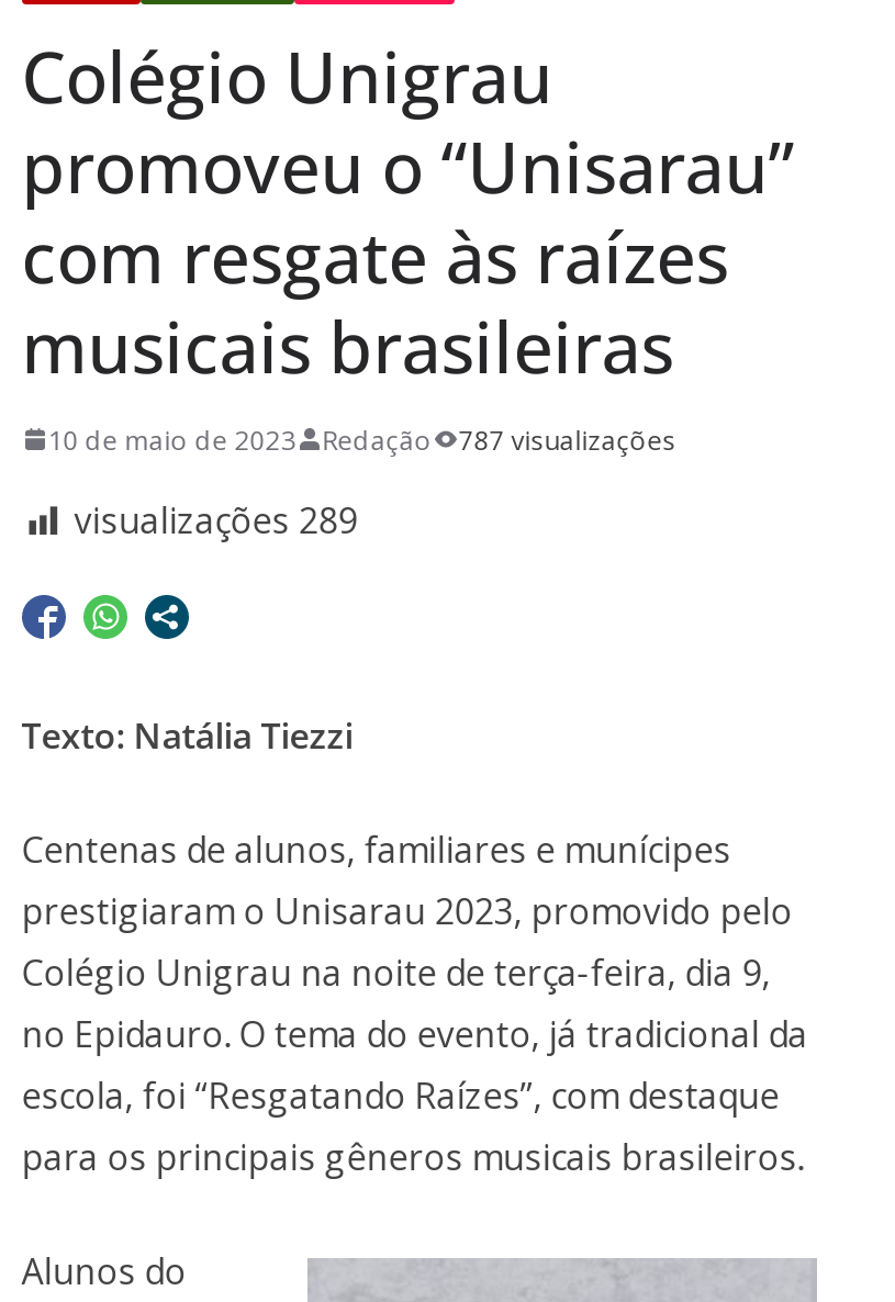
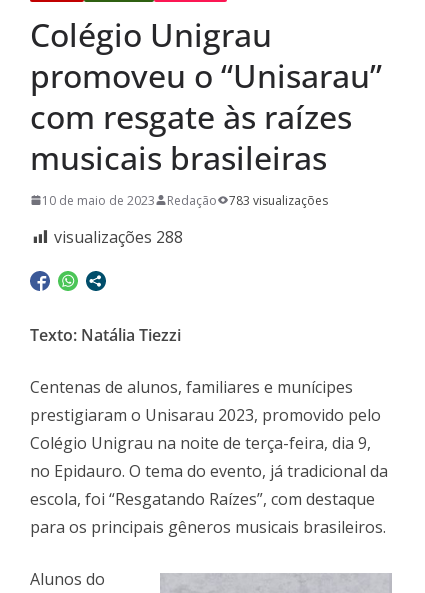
[458,421,676,459] 787 visualizações -> [229,192,328,209] 783 visualizações
[74,496,357,544] visualizações 289 -> [54,226,183,248] visualizações 288

